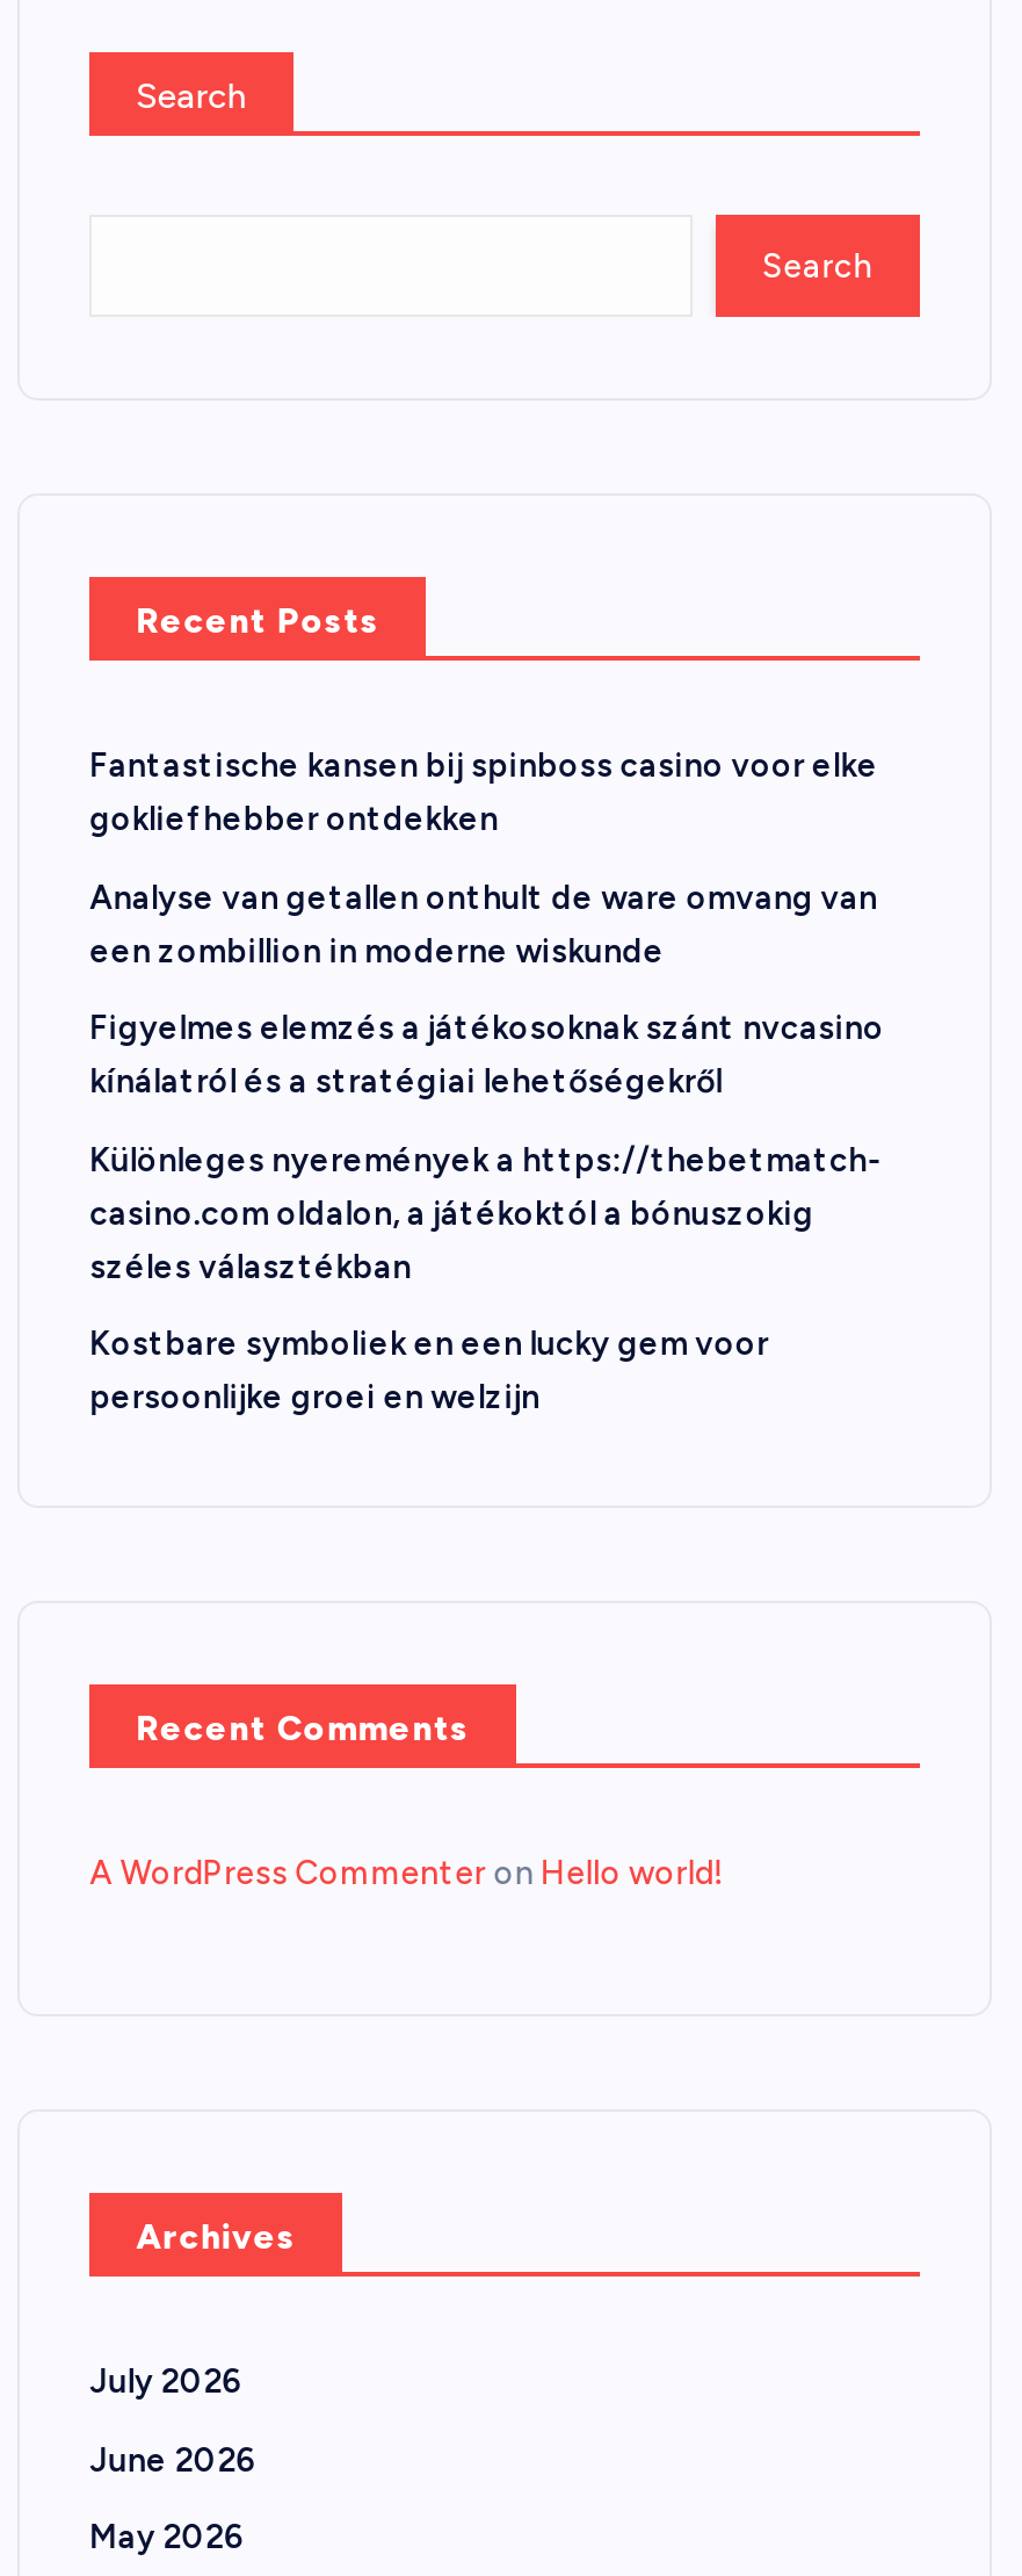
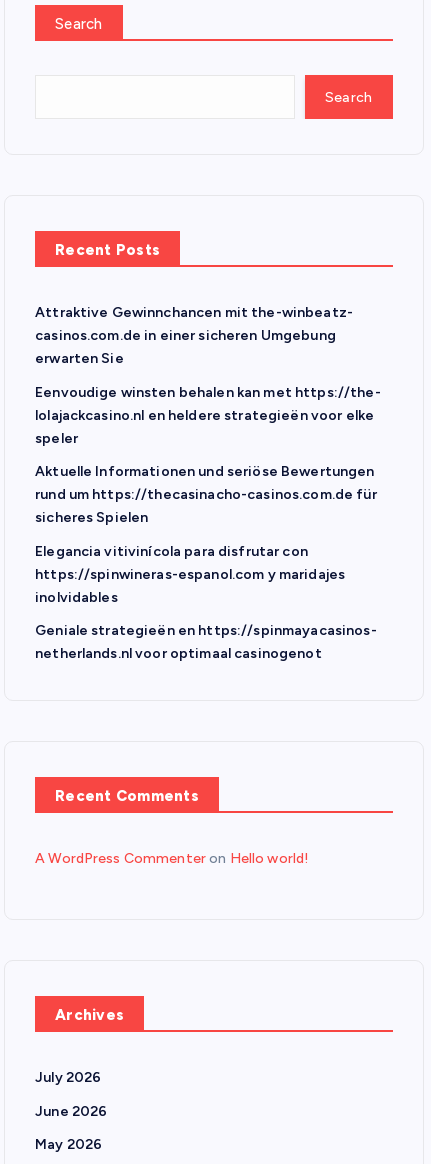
[90,747,878,840] Fantastische kansen bij spinboss casino voor elke | gokliefhebber ontdekken -> [35,304,353,367] Attraktive Gewinnchancen mit the-winbeatz- | casinos.com.de in einer sicheren Umgebung | erwarten Sie
[90,878,877,971] Analyse van getallen onthult de ware omvang van | een zombillion in moderne wiskunde -> [35,384,381,447] Eenvoudige winsten behalen kan met https://the- | lolajackcasino.nl en heldere strategieën voor elke | speler
[90,1009,884,1102] Figyelmes elemzés a játékosoknak szánt nvcasino | kínálatról és a stratégiai lehetőségekről -> [35,463,377,526] Aktuelle Informationen und seriöse Bewertungen | rund um https://thecasinacho-casinos.com.de für | sicheres Spielen
[90,1141,881,1287] Különleges nyeremények a https://thebetmatch- | casino.com oldalon, a játékoktól a bónuszokig | széles választékban -> [35,543,345,606] Elegancia vitivinícola para disfrutar con | https://spinwineras-espanol.com y maridajes | inolvidables
[90,1325,768,1418] Kostbare symboliek en een lucky gem voor | persoonlijke groei en welzijn -> [35,622,377,662] Geniale strategieën en https://spinmayacasinos- | netherlands.nl voor optimaal casinogenot

